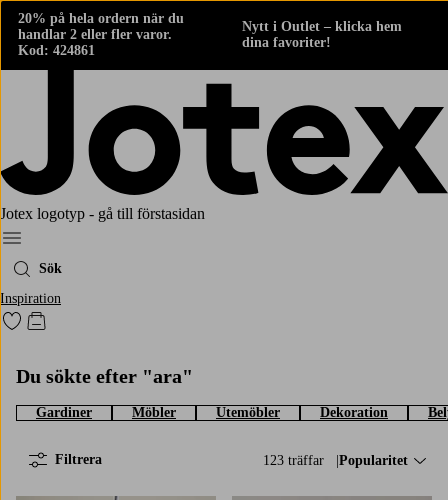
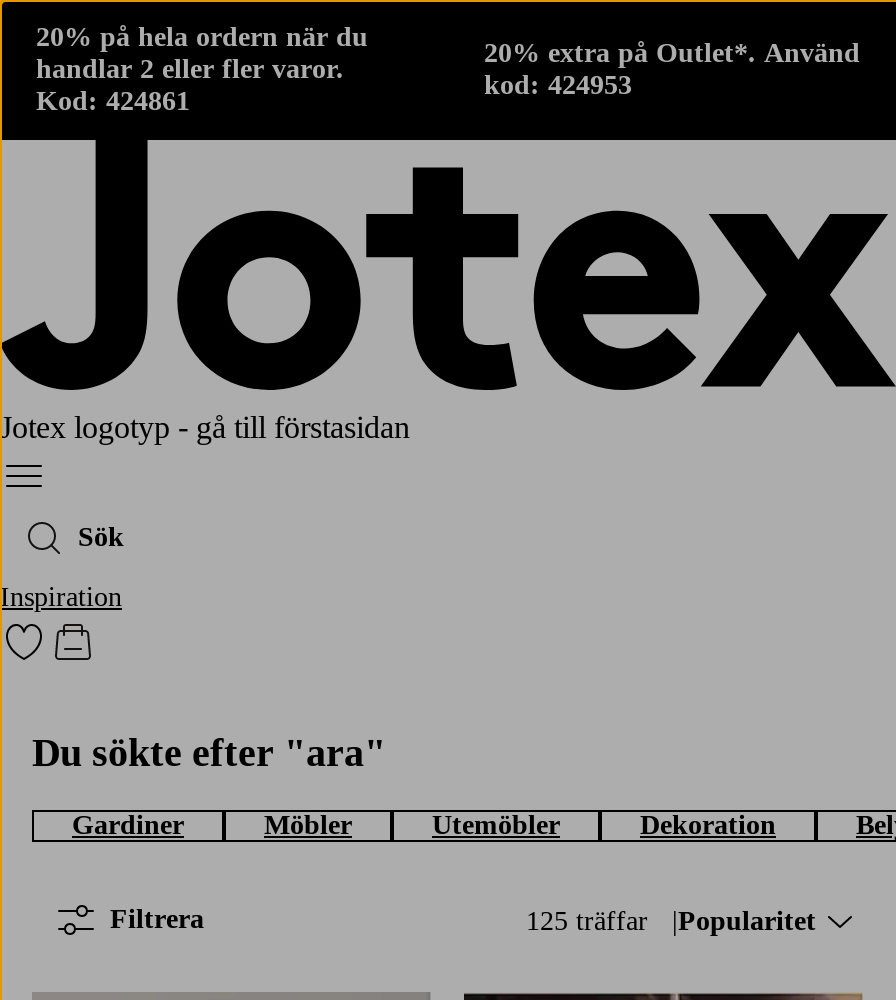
[242,19,402,50] Nytt i Outlet – klicka hem | dina favoriter! -> [484,38,860,100] 20% extra på Outlet*. Använd | kod: 424953
[263,453,324,468] 123 träffar -> [526,906,648,936] 125 träffar

